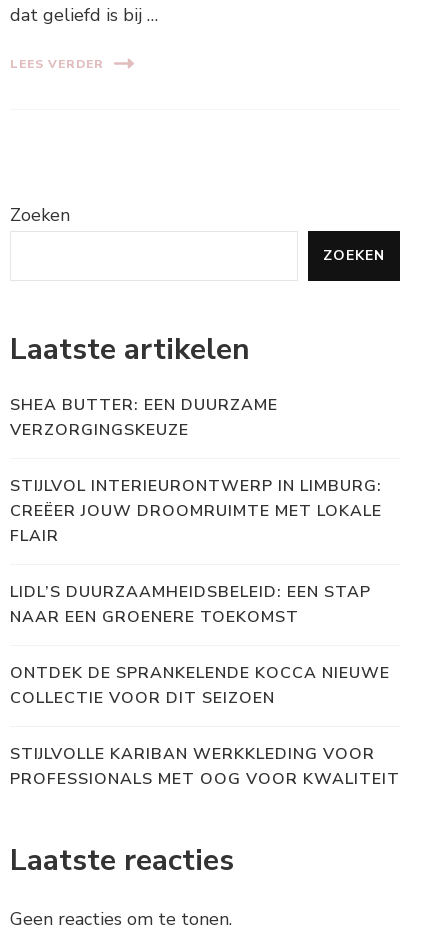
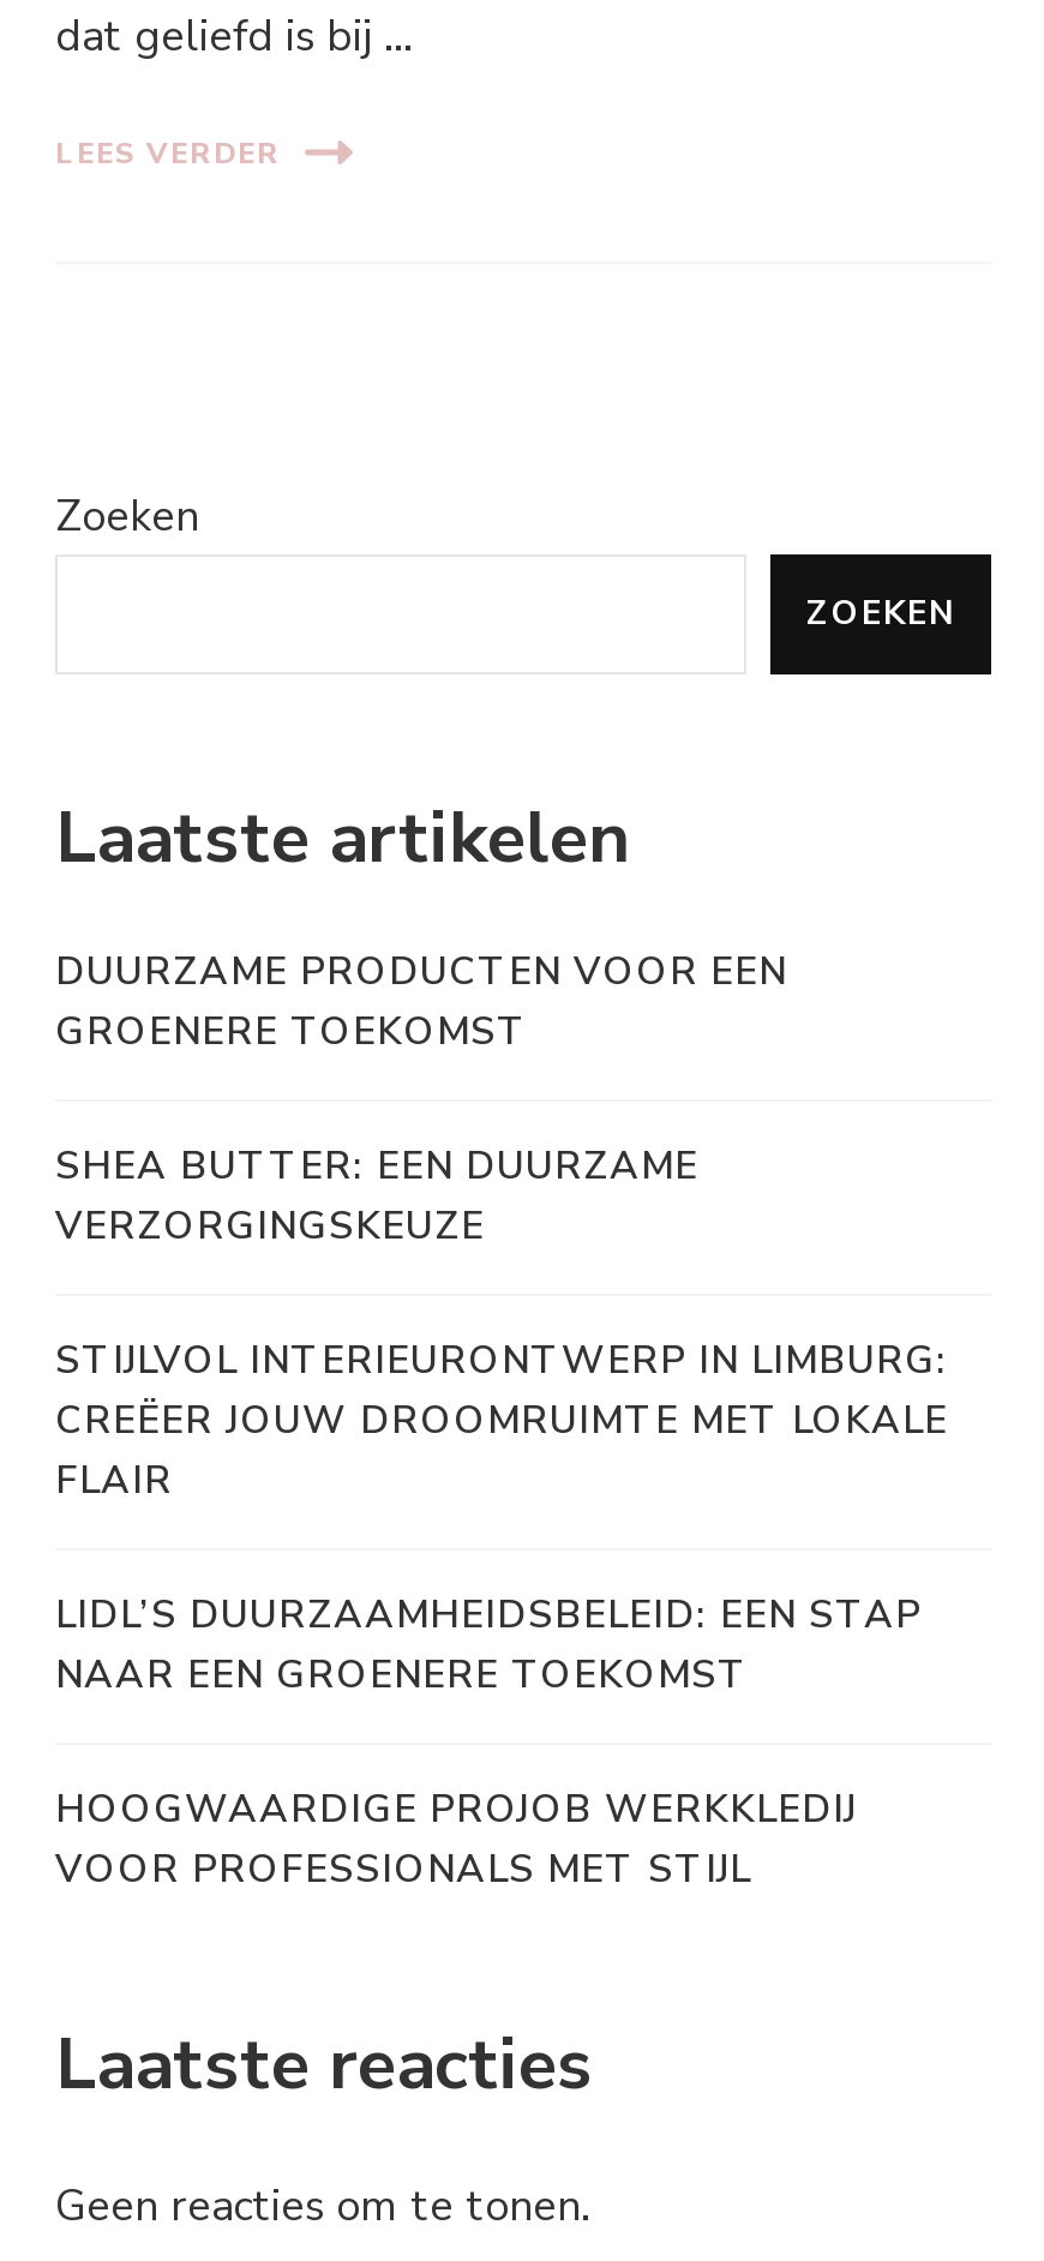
none -> [55,946,787,1058] DUURZAME PRODUCTEN VOOR EEN | GROENERE TOEKOMST
moved [10,394,382,628] -> [55,1140,948,1702]: SHEA BUTTER: EEN DUURZAME | VERZORGINGSKEUZE | STIJLVOL INTERIEURONTWERP IN LIMBURG: | CREËER JOUW DROOMRUIMTE MET LOKALE | FLAIR | LIDL’S DUURZAAMHEIDSBELEID: EEN STAP | NAAR EEN GROENERE TOEKOMST
[10,662,400,790] ONTDEK DE SPRANKELENDE KOCCA NIEUWE | COLLECTIE VOOR DIT SEIZOEN | STIJLVOLLE KARIBAN WERKKLEDING VOOR | PROFESSIONALS MET OOG VOOR KWALITEIT -> [55,1783,857,1896] HOOGWAARDIGE PROJOB WERKKLEDIJ | VOOR PROFESSIONALS MET STIJL

